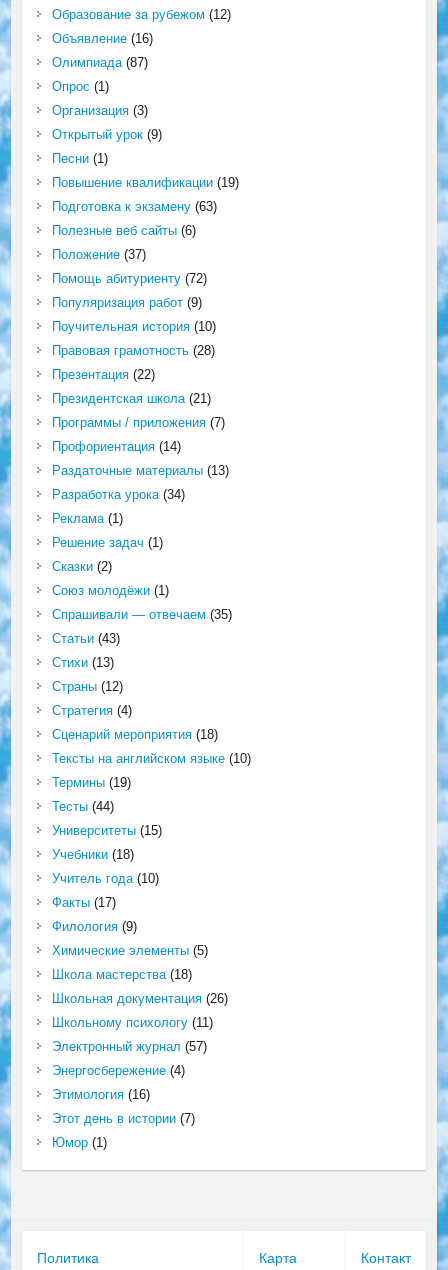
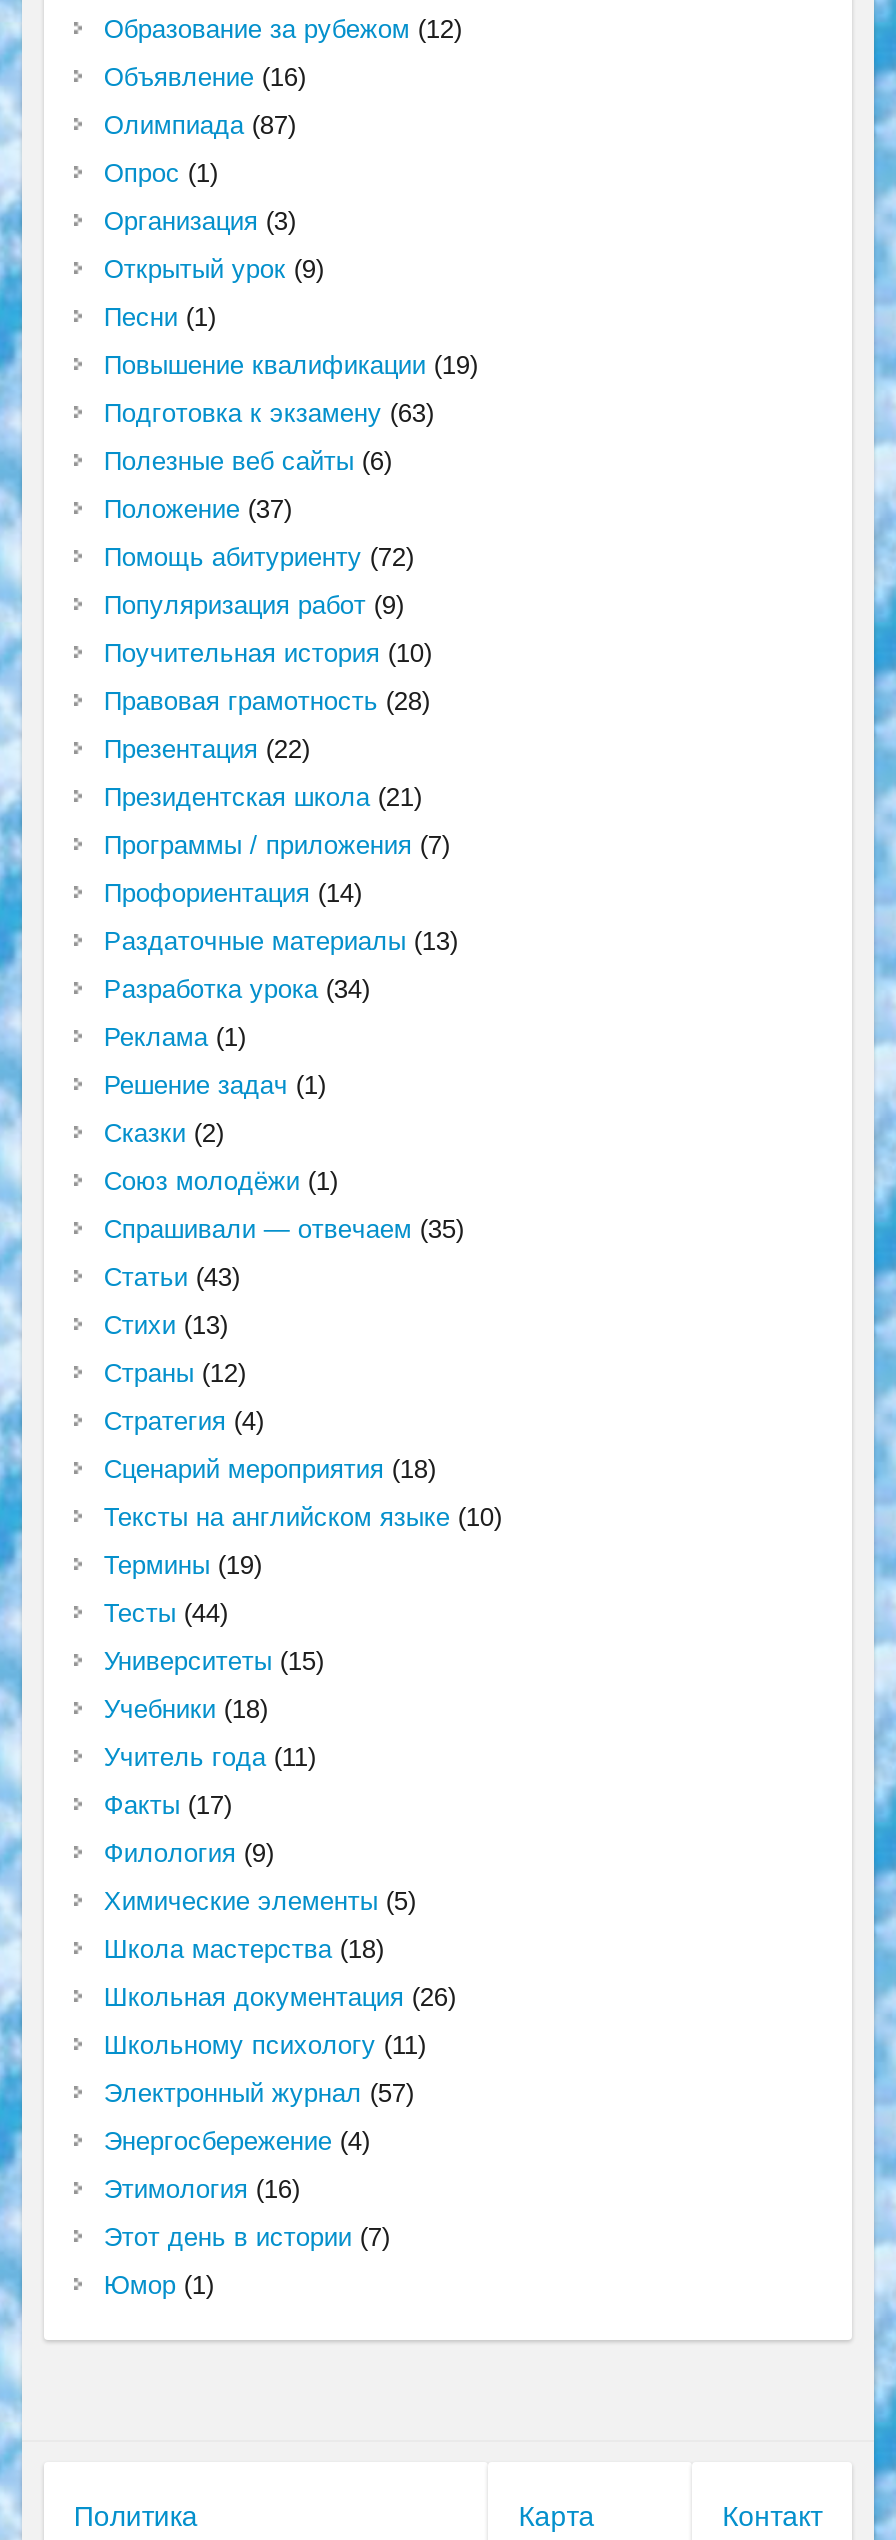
[52,871,159,886] Учитель года (10) -> [104,1742,316,1772] Учитель года (11)

